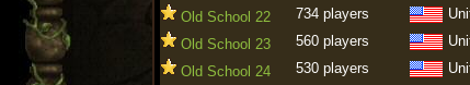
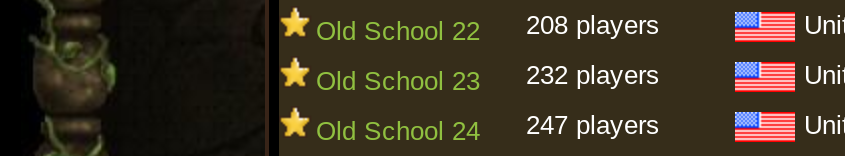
[180,5,369,25] Old School 22 734 players -> [316,10,660,46] Old School 22 208 players
[180,33,369,52] Old School 23 560 players -> [316,60,660,96] Old School 23 232 players
[180,60,369,80] Old School 24 530 players -> [316,110,660,146] Old School 24 247 players

